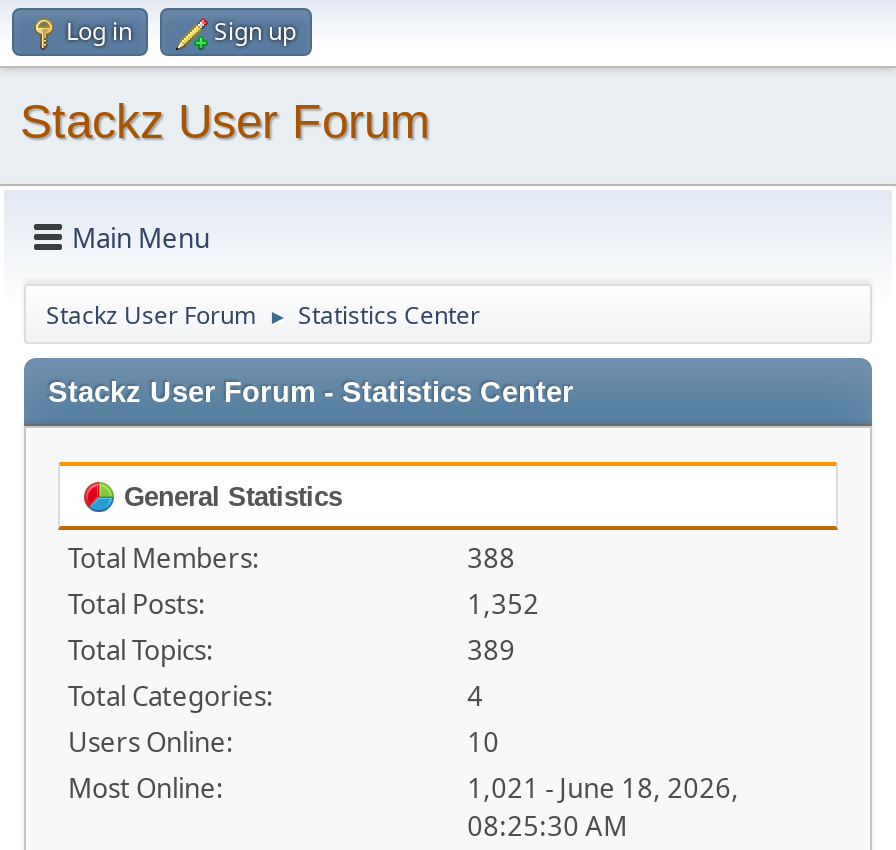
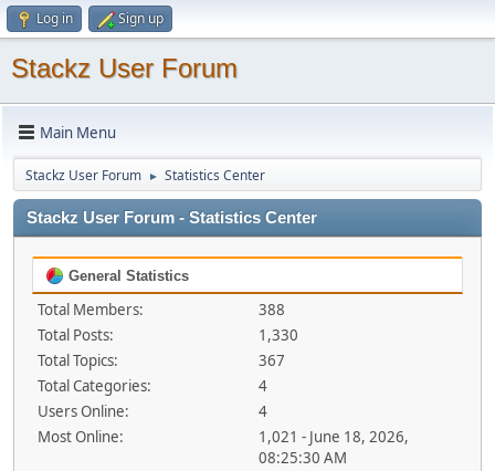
[467,586,539,622] 1,352 -> [258,325,298,345] 1,330
[467,632,515,668] 389 -> [258,350,285,370] 367
[467,724,499,760] 10 -> [258,401,267,421] 4

